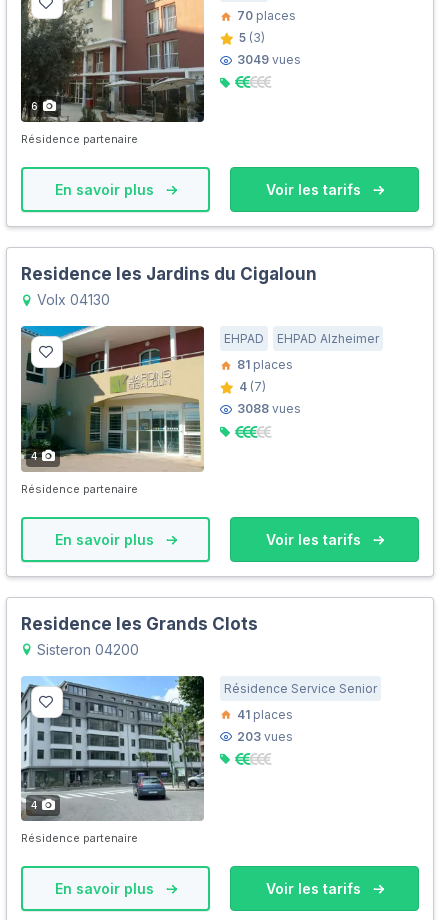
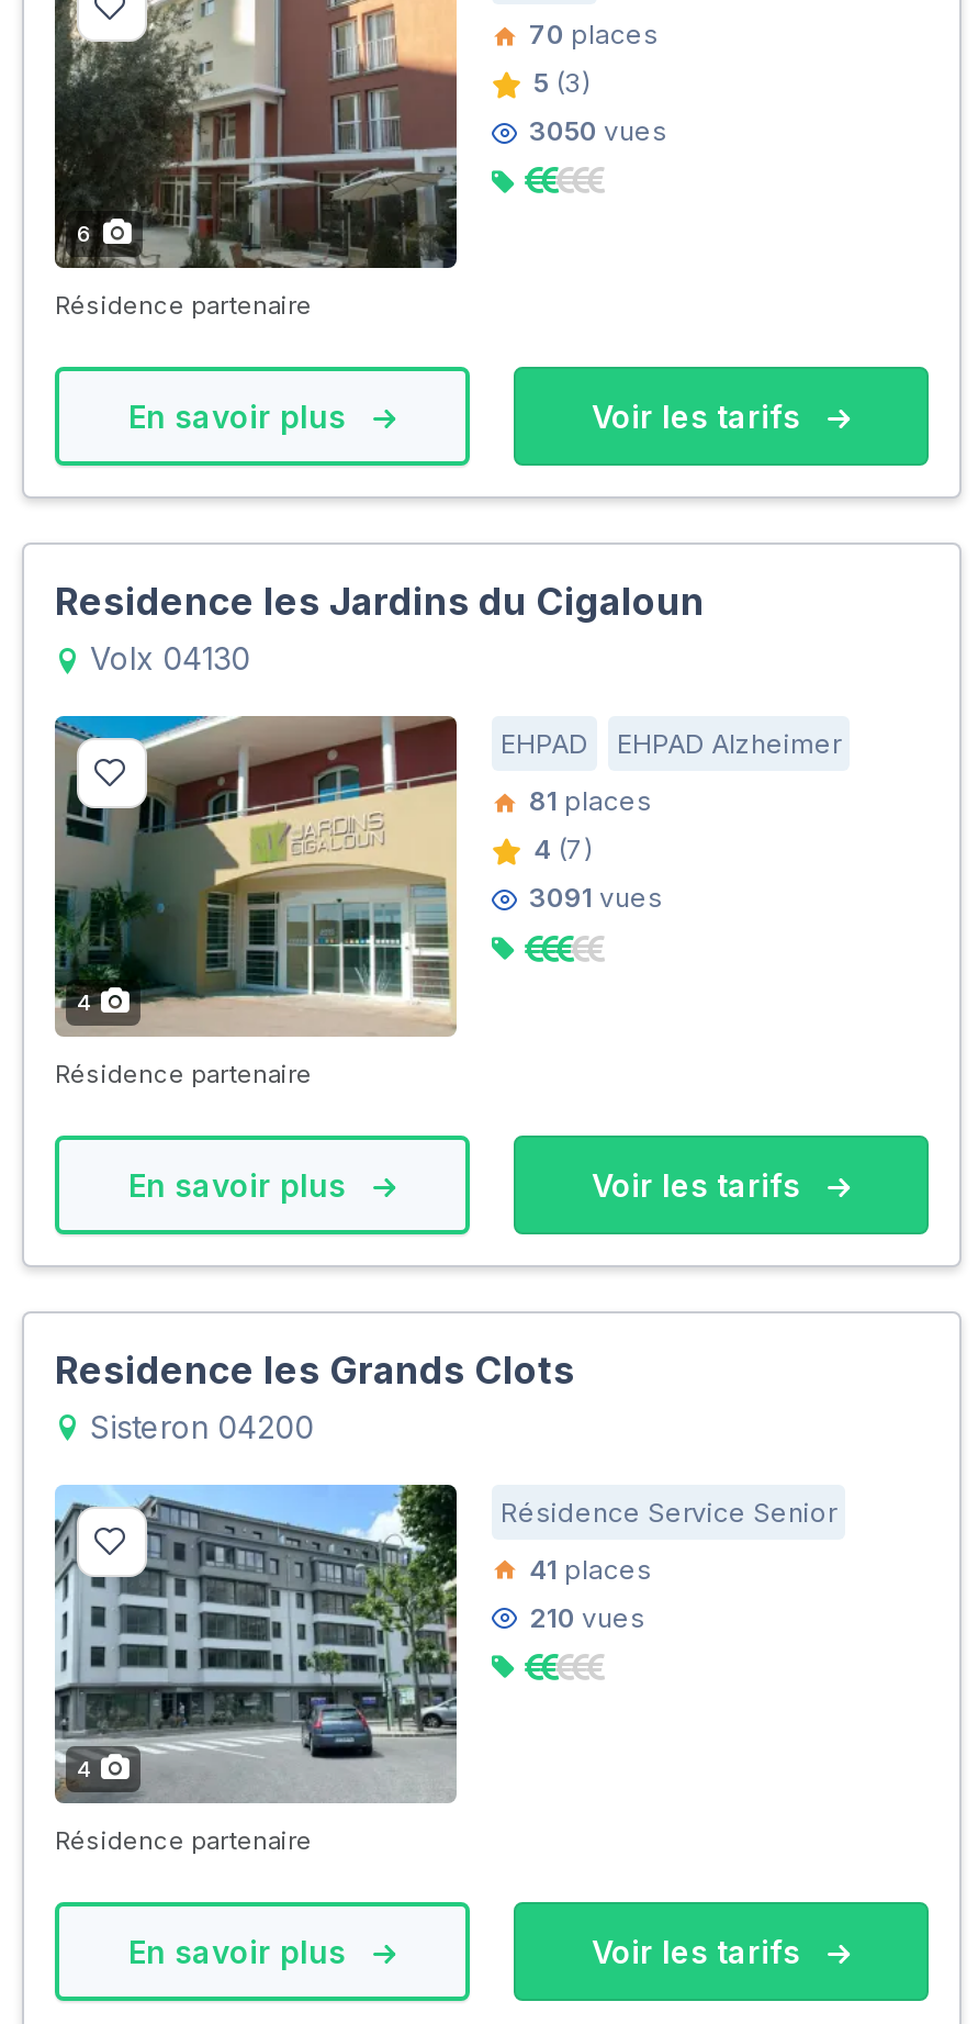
[237,52,301,67] 3049 vues -> [529,114,667,147] 3050 vues
[237,401,301,416] 3088 vues -> [529,881,663,914] 3091 vues
[237,728,293,743] 203 vues -> [529,1600,645,1633] 210 vues

